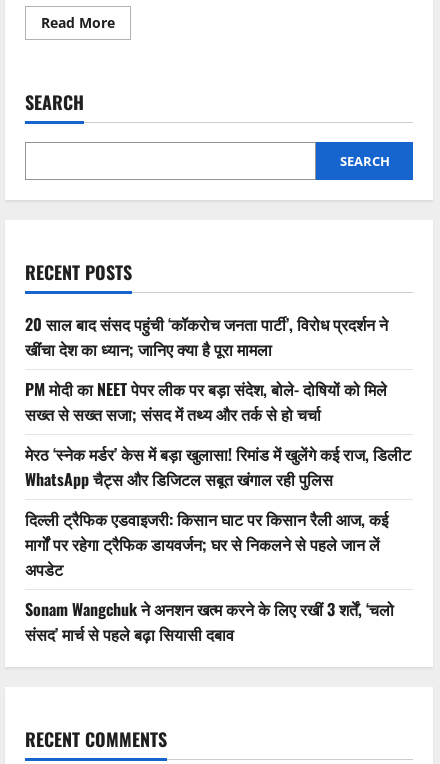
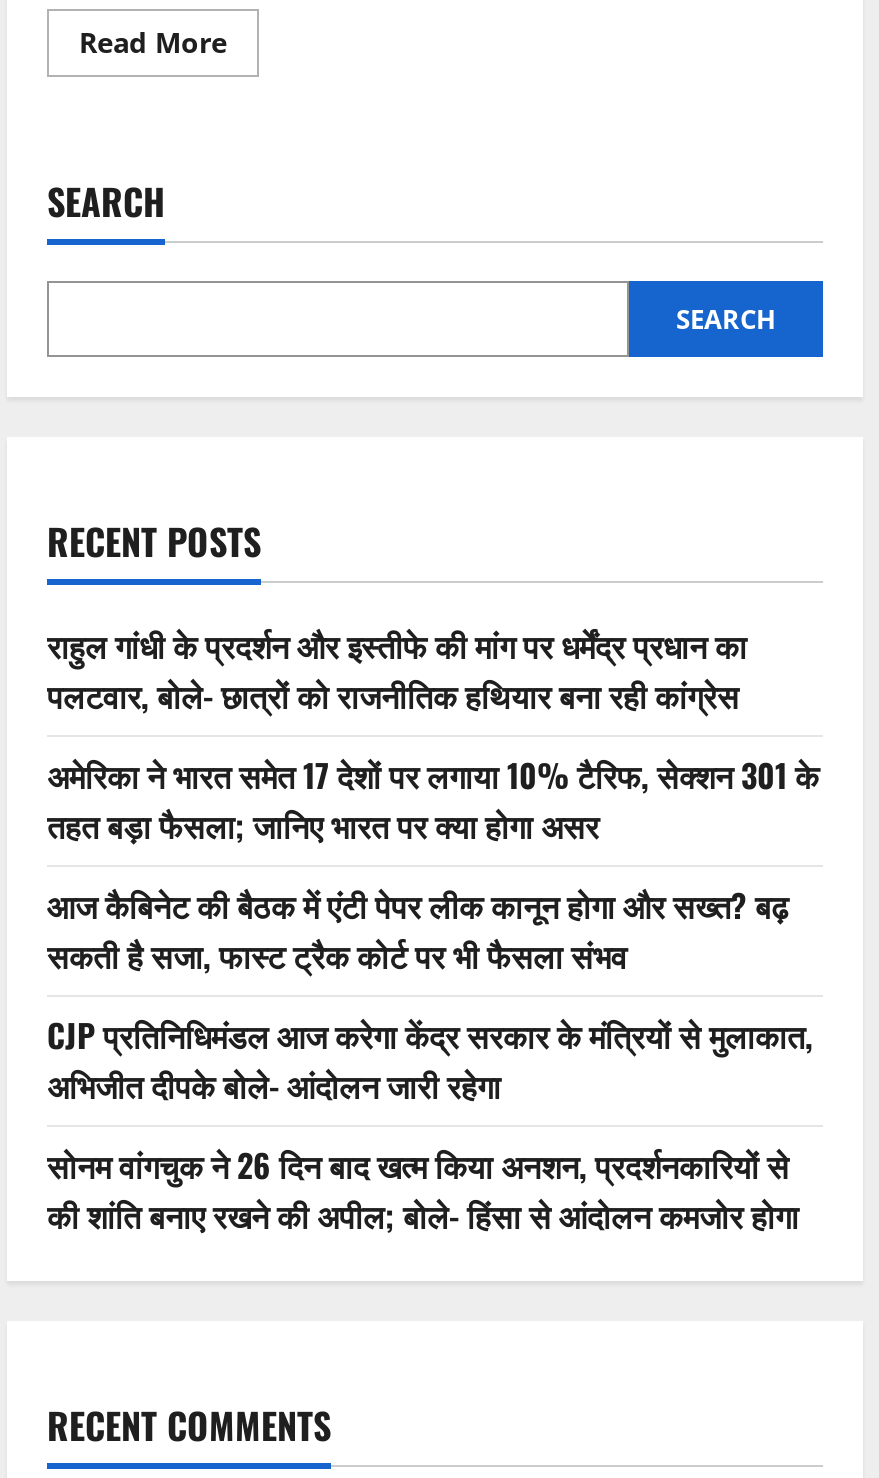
[25,312,388,361] 20 साल बाद संसद पहुंची ‘कॉकरोच जनता पार्टी’, विरोध प्रदर्शन ने | खींचा देश का ध्यान; जानिए क्या है पूरा मामला -> [47,622,747,720] राहुल गांधी के प्रदर्शन और इस्तीफे की मांग पर धर्मेंद्र प्रधान का | पलटवार, बोले- छात्रों को राजनीतिक हथियार बना रही कांग्रेस
[25,377,387,426] PM मोदी का NEET पेपर लीक पर बड़ा संदेश, बोले- दोषियों को मिले | सख्त से सख्त सजा; संसद में तथ्य और तर्क से हो चर्चा -> [47,752,819,850] अमेरिका ने भारत समेत 17 देशों पर लगाया 10% टैरिफ, सेक्शन 301 के | तहत बड़ा फैसला; जानिए भारत पर क्या होगा असर
[25,442,411,491] मेरठ ‘स्नेक मर्डर’ केस में बड़ा खुलासा! रिमांड में खुलेंगे कई राज, डिलीट | WhatsApp चैट्स और डिजिटल सबूत खंगाल रही पुलिस -> [47,882,789,980] आज कैबिनेट की बैठक में एंटी पेपर लीक कानून होगा और सख्त? बढ़ | सकती है सजा, फास्ट ट्रैक कोर्ट पर भी फैसला संभव
[25,507,388,581] दिल्ली ट्रैफिक एडवाइजरी: किसान घाट पर किसान रैली आज, कई | मार्गों पर रहेगा ट्रैफिक डायवर्जन; घर से निकलने से पहले जान लें | अपडेट -> [47,1012,813,1110] CJP प्रतिनिधिमंडल आज करेगा केंद्र सरकार के मंत्रियों से मुलाकात, | अभिजीत दीपके बोले- आंदोलन जारी रहेगा
[25,597,394,646] Sonam Wangchuk ने अनशन खत्म करने के लिए रखीं 3 शर्तें, ‘चलो | संसद’ मार्च से पहले बढ़ा सियासी दबाव -> [47,1142,799,1240] सोनम वांगचुक ने 26 दिन बाद खत्म किया अनशन, प्रदर्शनकारियों से | की शांति बनाए रखने की अपील; बोले- हिंसा से आंदोलन कमजोर होगा

